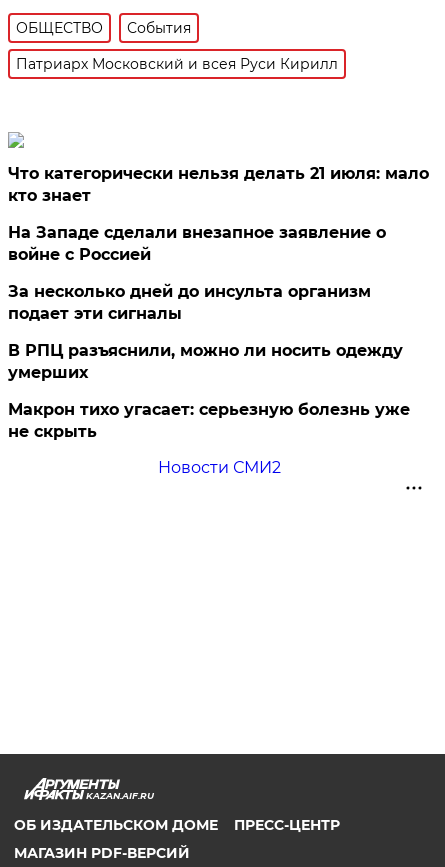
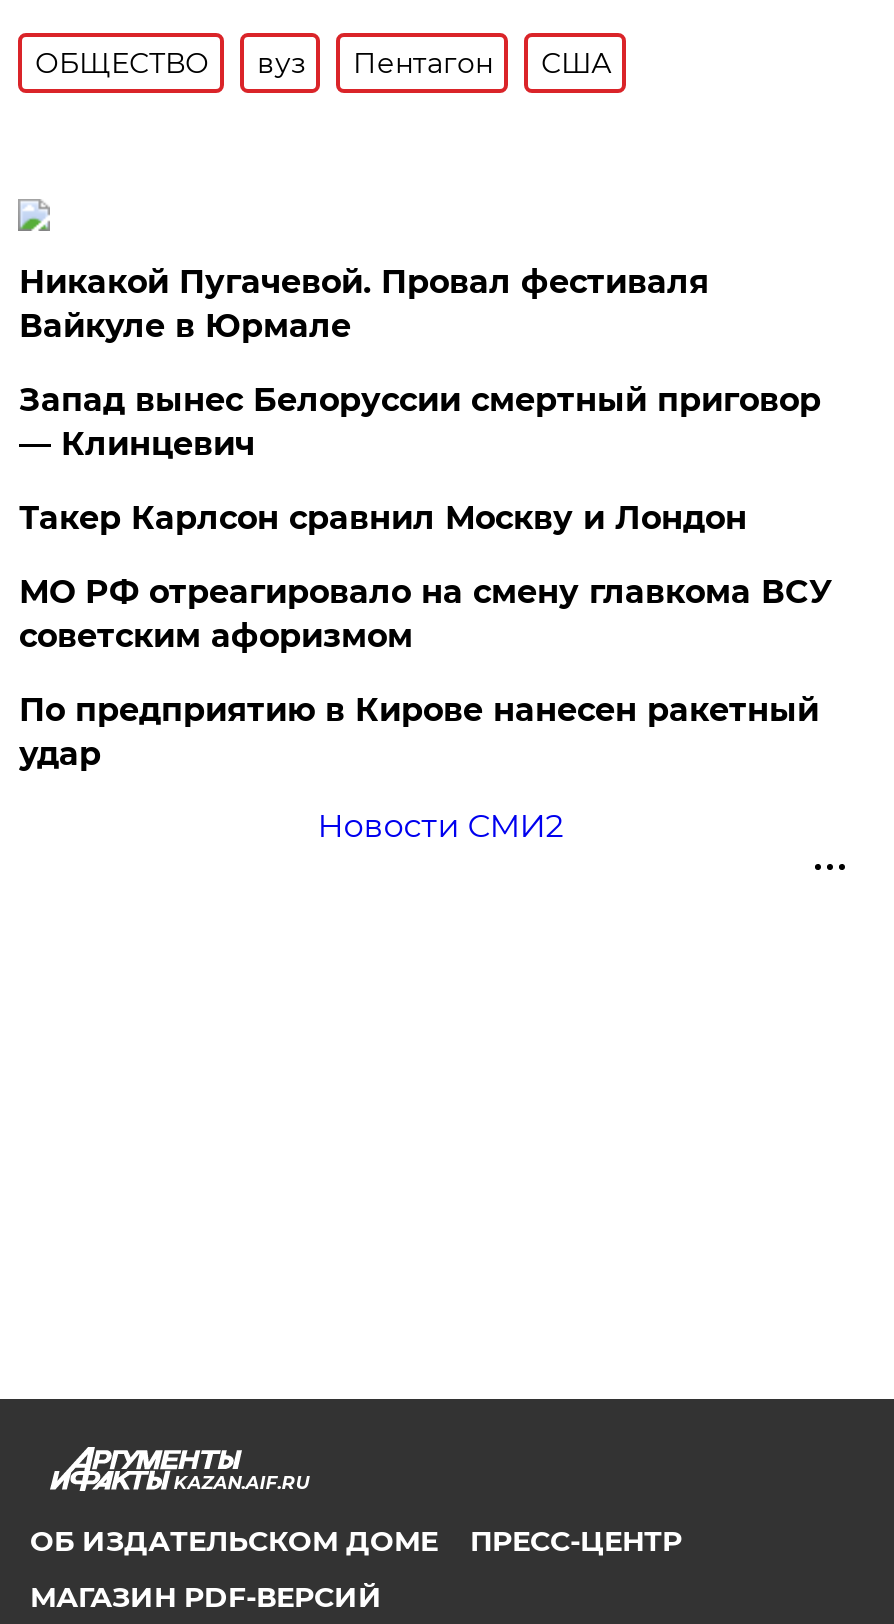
[16,19,338,73] События | Патриарх Московский и всея Руси Кирилл -> [257,45,611,81] вуз | Пентагон | США
[8,164,429,441] Что категорически нельзя делать 21 июля: мало | кто знает | На Западе сделали внезапное заявление о | войне с Россией | За несколько дней до инсульта организм | подает эти сигналы | В РПЦ разъяснили, можно ли носить одежду | умерших | Макрон тихо угасает: серьезную болезнь уже | не скрыть -> [19,263,833,773] Никакой Пугачевой. Провал фестиваля | Вайкуле в Юрмале | Запад вынес Белоруссии смертный приговор | — Клинцевич | Такер Карлсон сравнил Москву и Лондон | МО РФ отреагировало на смену главкома ВСУ | советским афоризмом | По предприятию в Кирове нанесен ракетный | удар

